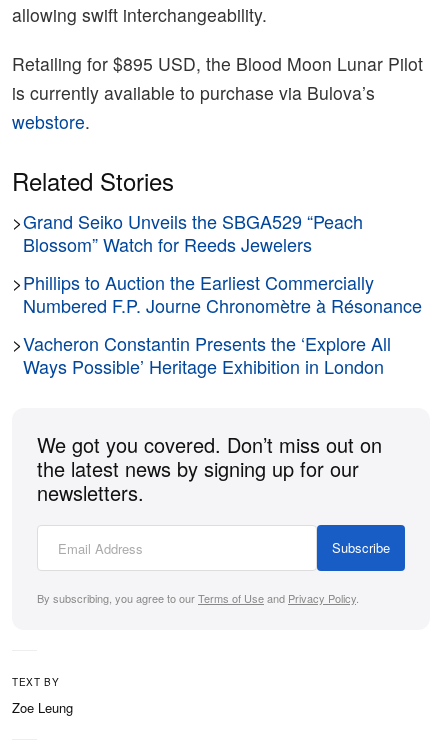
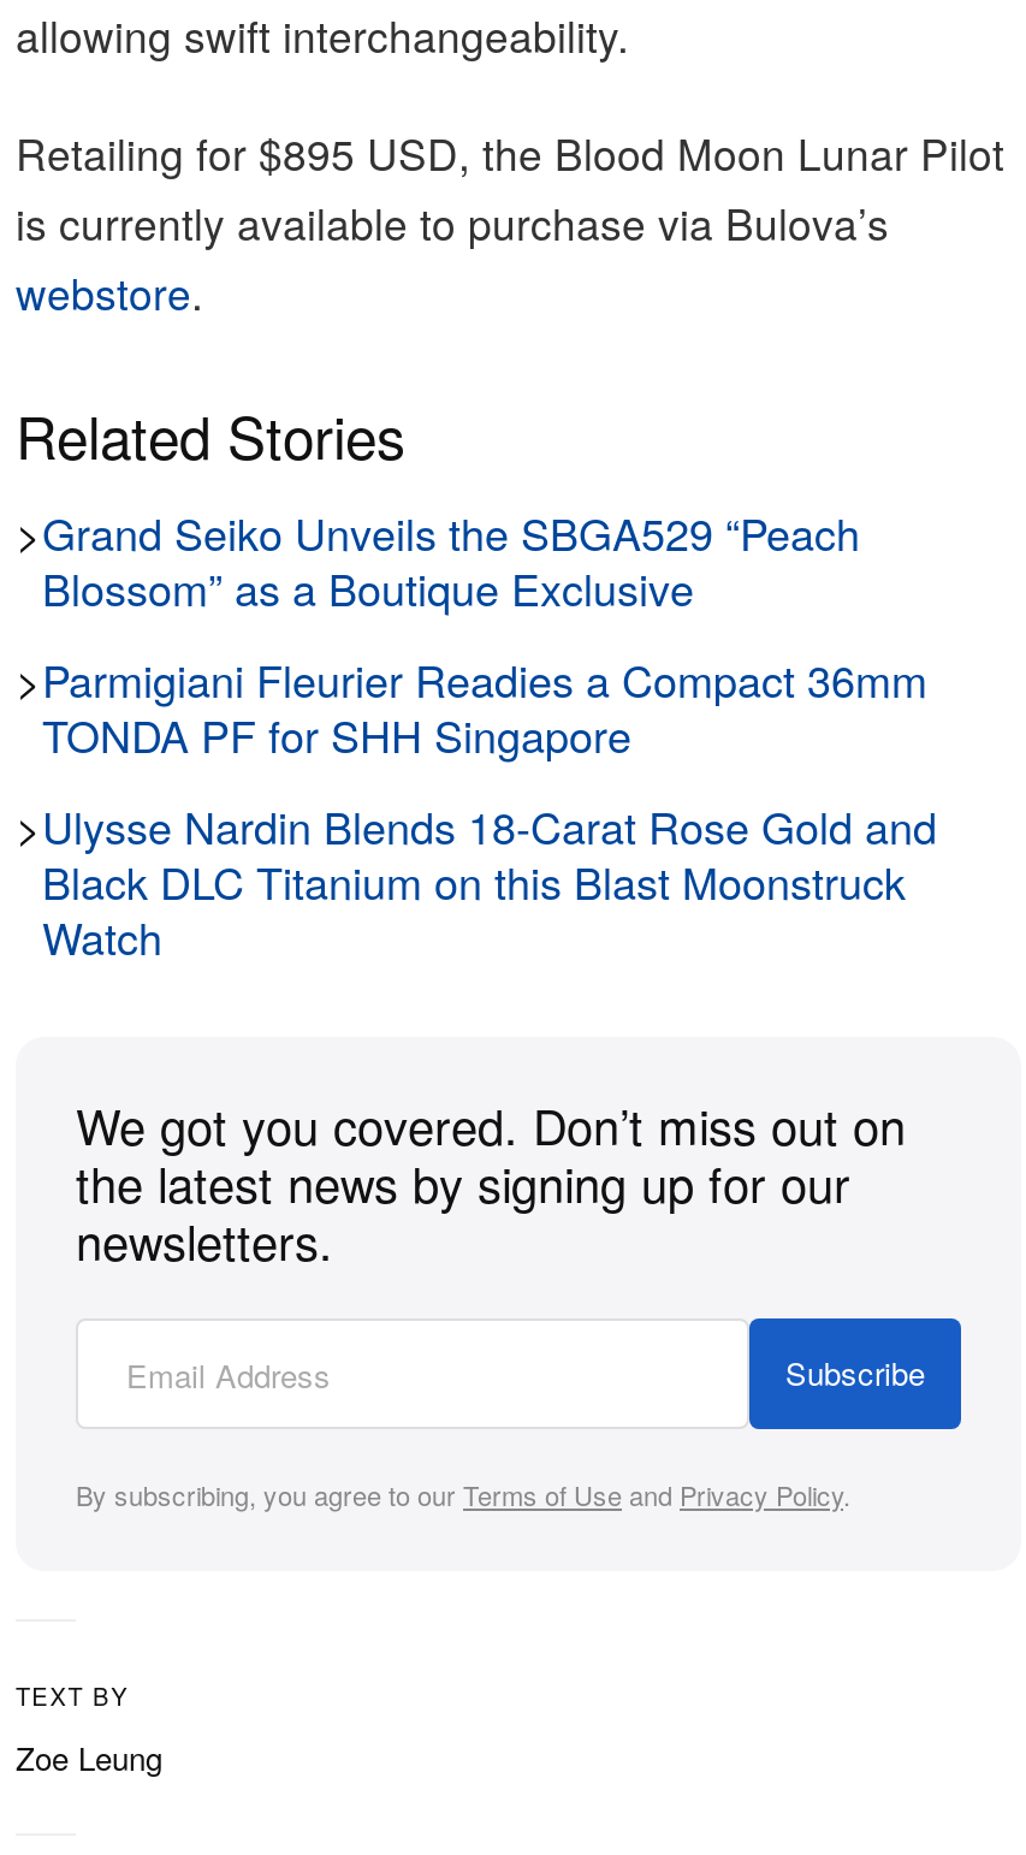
[23,231,312,257] Blossom” Watch for Reeds Jewelers -> [42,556,694,619] Blossom” as a Boutique Exclusive
[12,269,422,318] > Phillips to Auction the Earliest Commercially | Numbered F.P. Journe Chronomètre à Résonance -> [16,647,927,765] > Parmigiani Fleurier Readies a Compact 36mm | TONDA PF for SHH Singapore
[12,330,391,379] >Vacheron Constantin Presents the ‘Explore All | Ways Possible’ Heritage Exhibition in London -> [16,794,937,967] > Ulysse Nardin Blends 18-Carat Rose Gold and | Black DLC Titanium on this Blast Moonstruck | Watch

